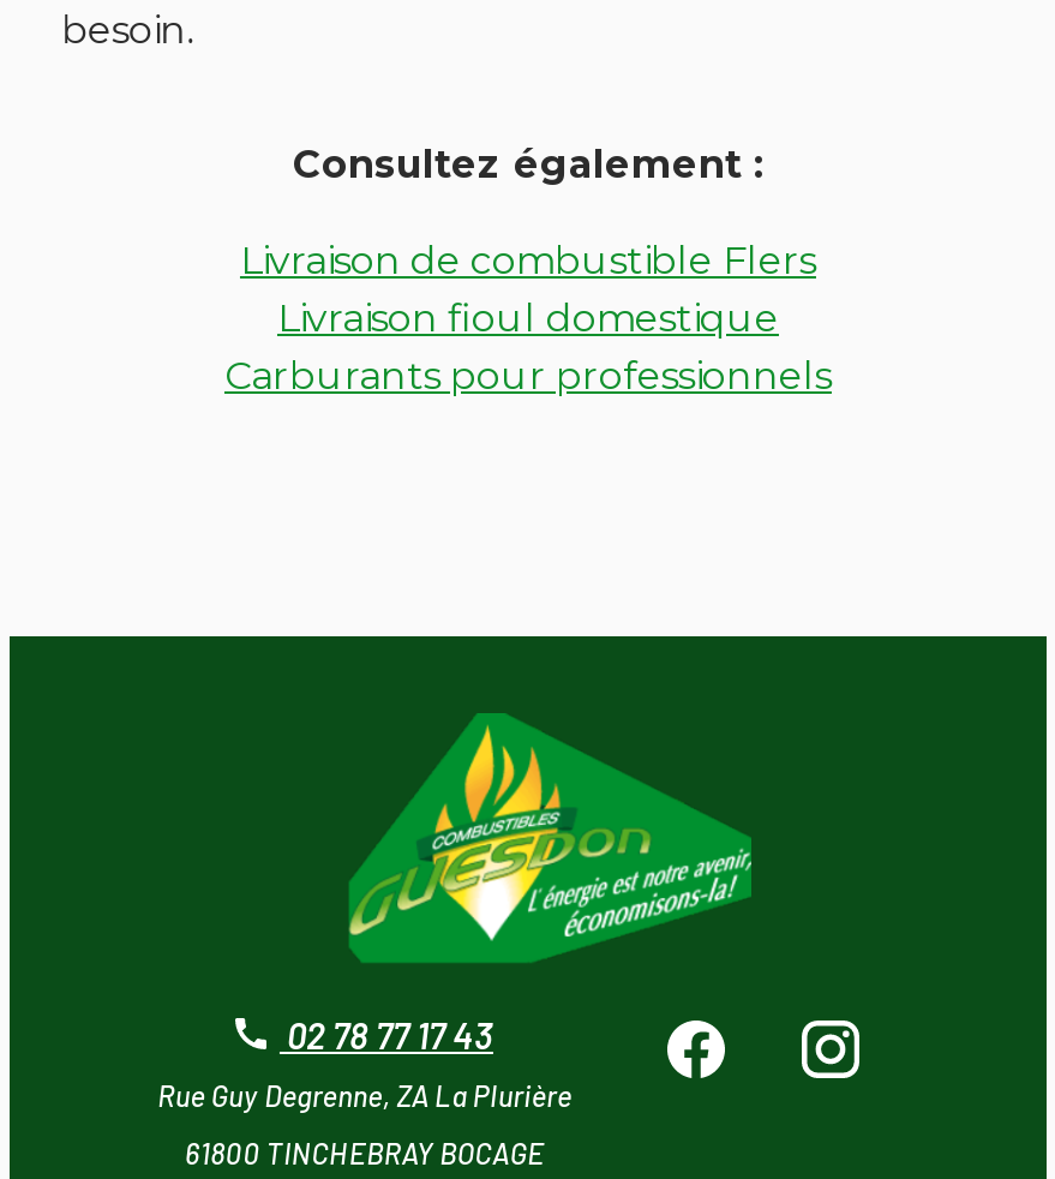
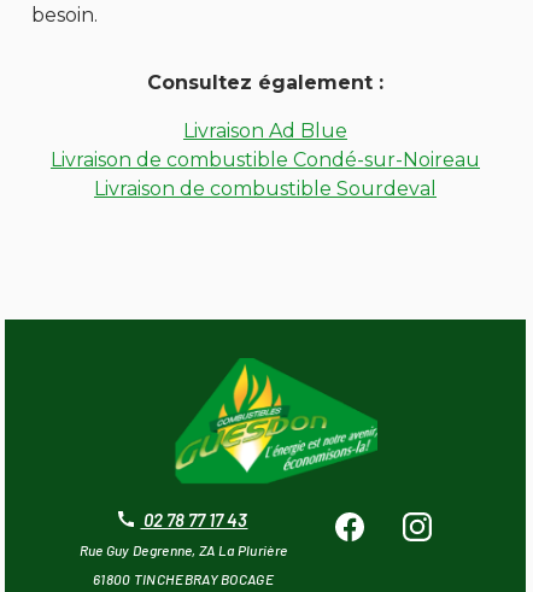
[224,239,832,400] Livraison de combustible Flers | Livraison fioul domestique | Carburants pour professionnels -> [51,120,480,201] Livraison Ad Blue | Livraison de combustible Condé-sur-Noireau | Livraison de combustible Sourdeval

